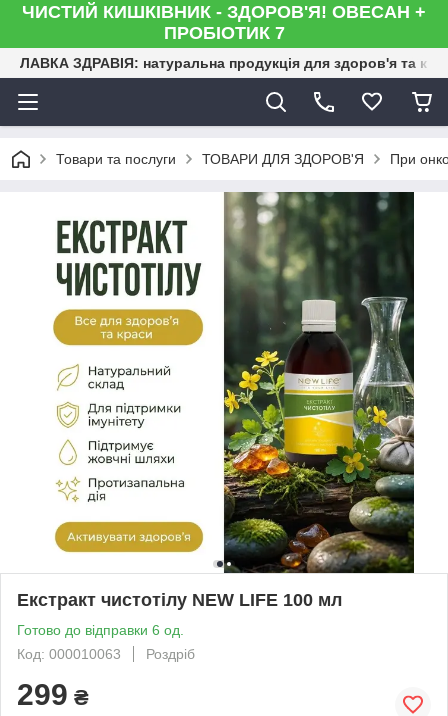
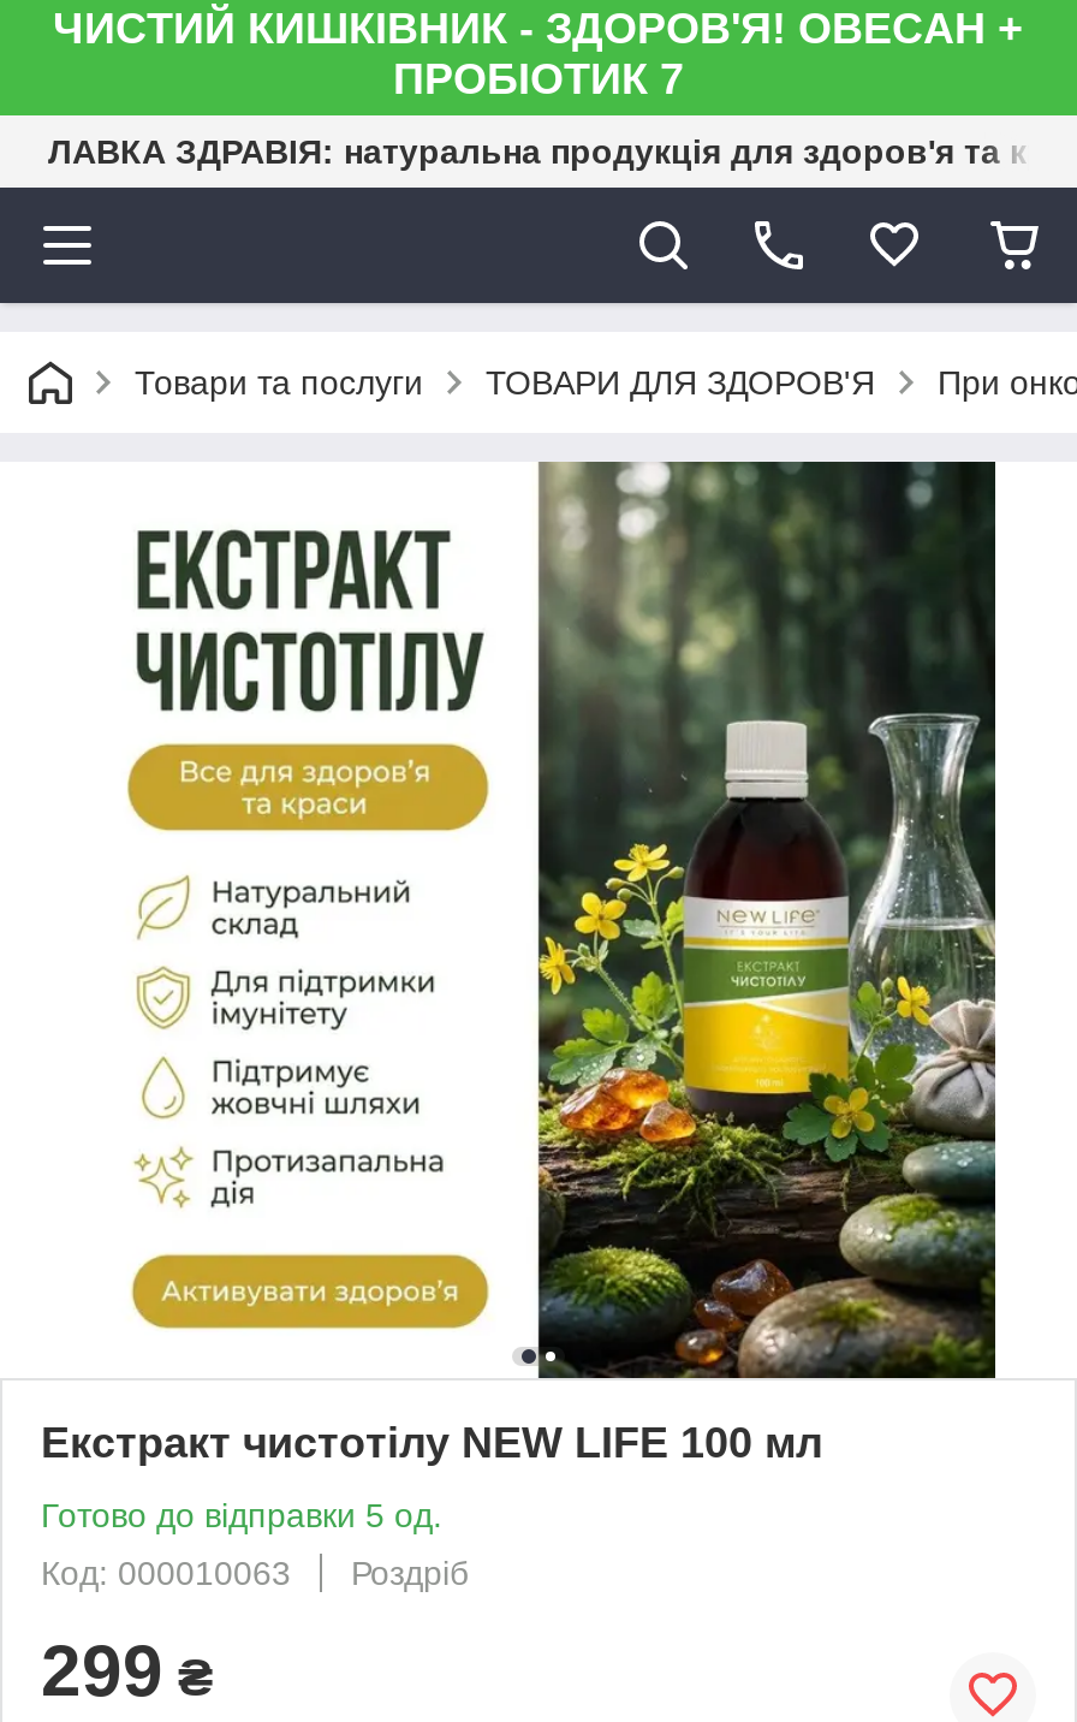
[17,622,184,638] Готово до відправки 6 од. -> [41,1495,442,1534] Готово до відправки 5 од.

